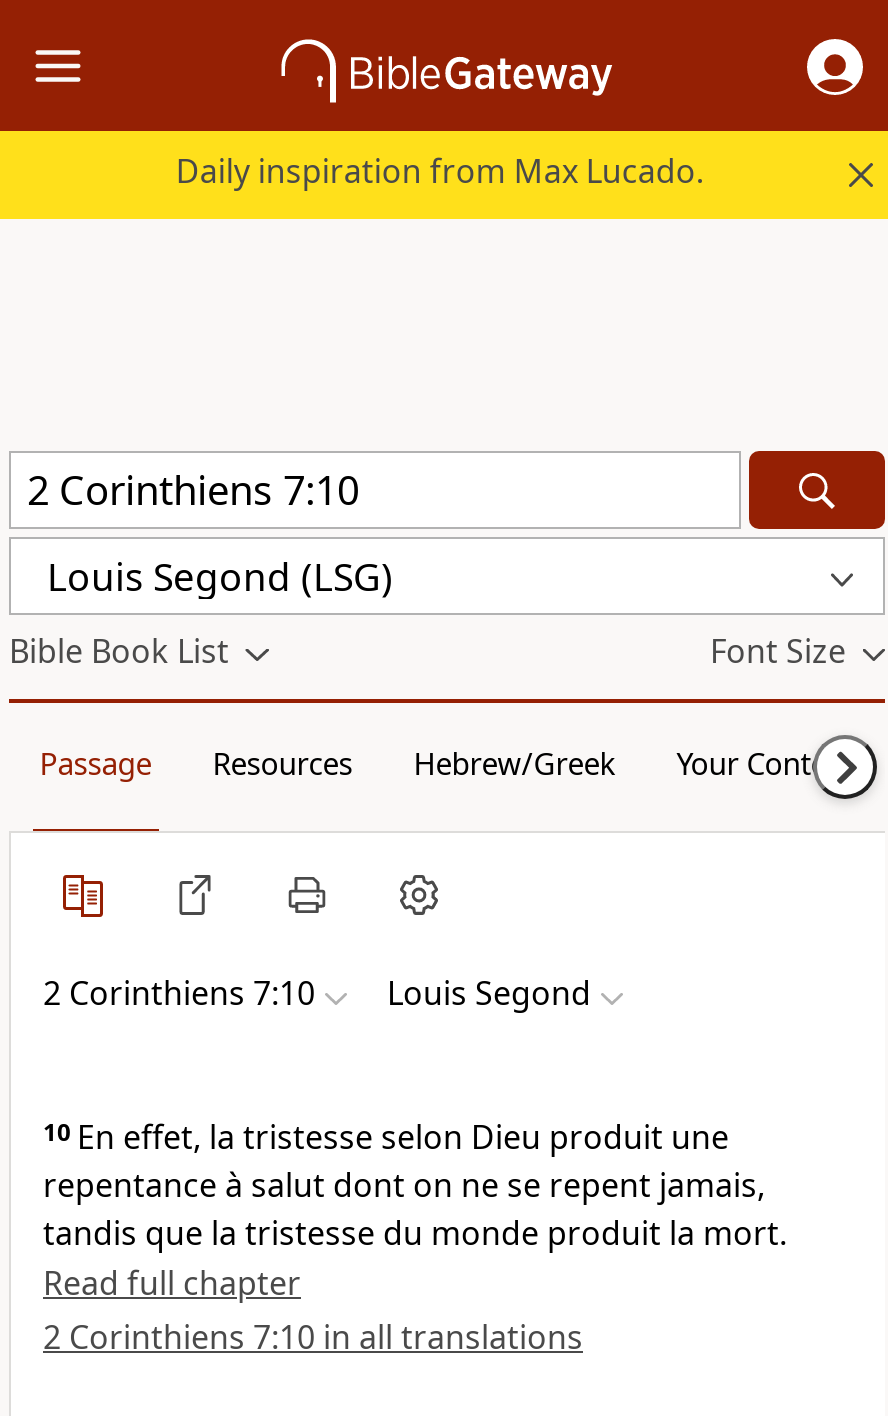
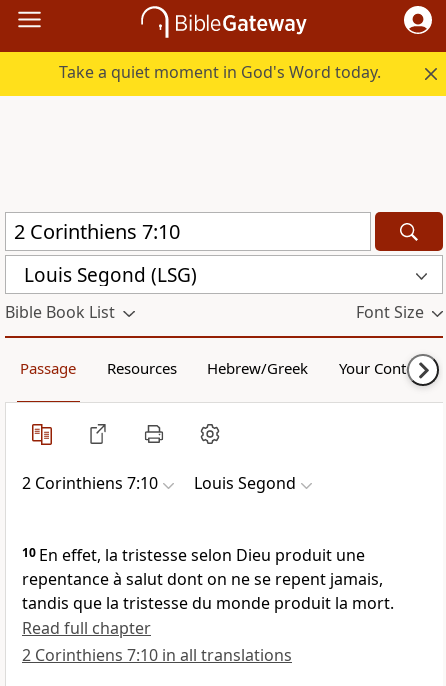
[176,149,704,193] Daily inspiration from Max Lucado. -> [59,61,381,83] Take a quiet moment in God's Word today.

